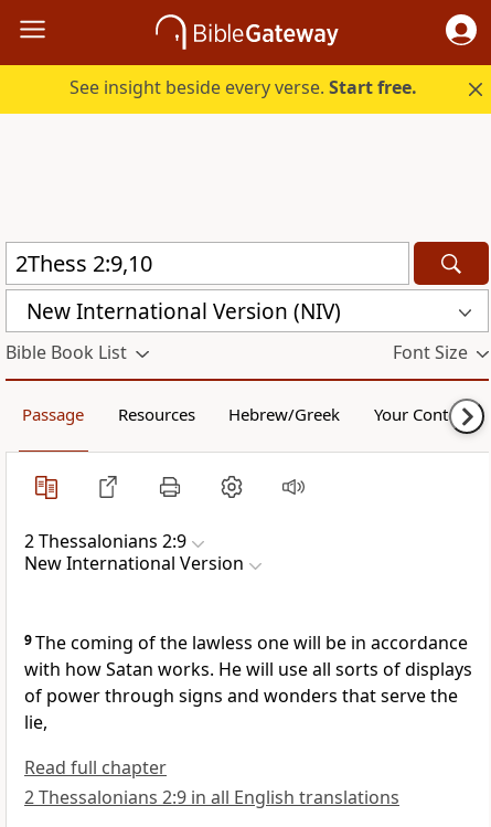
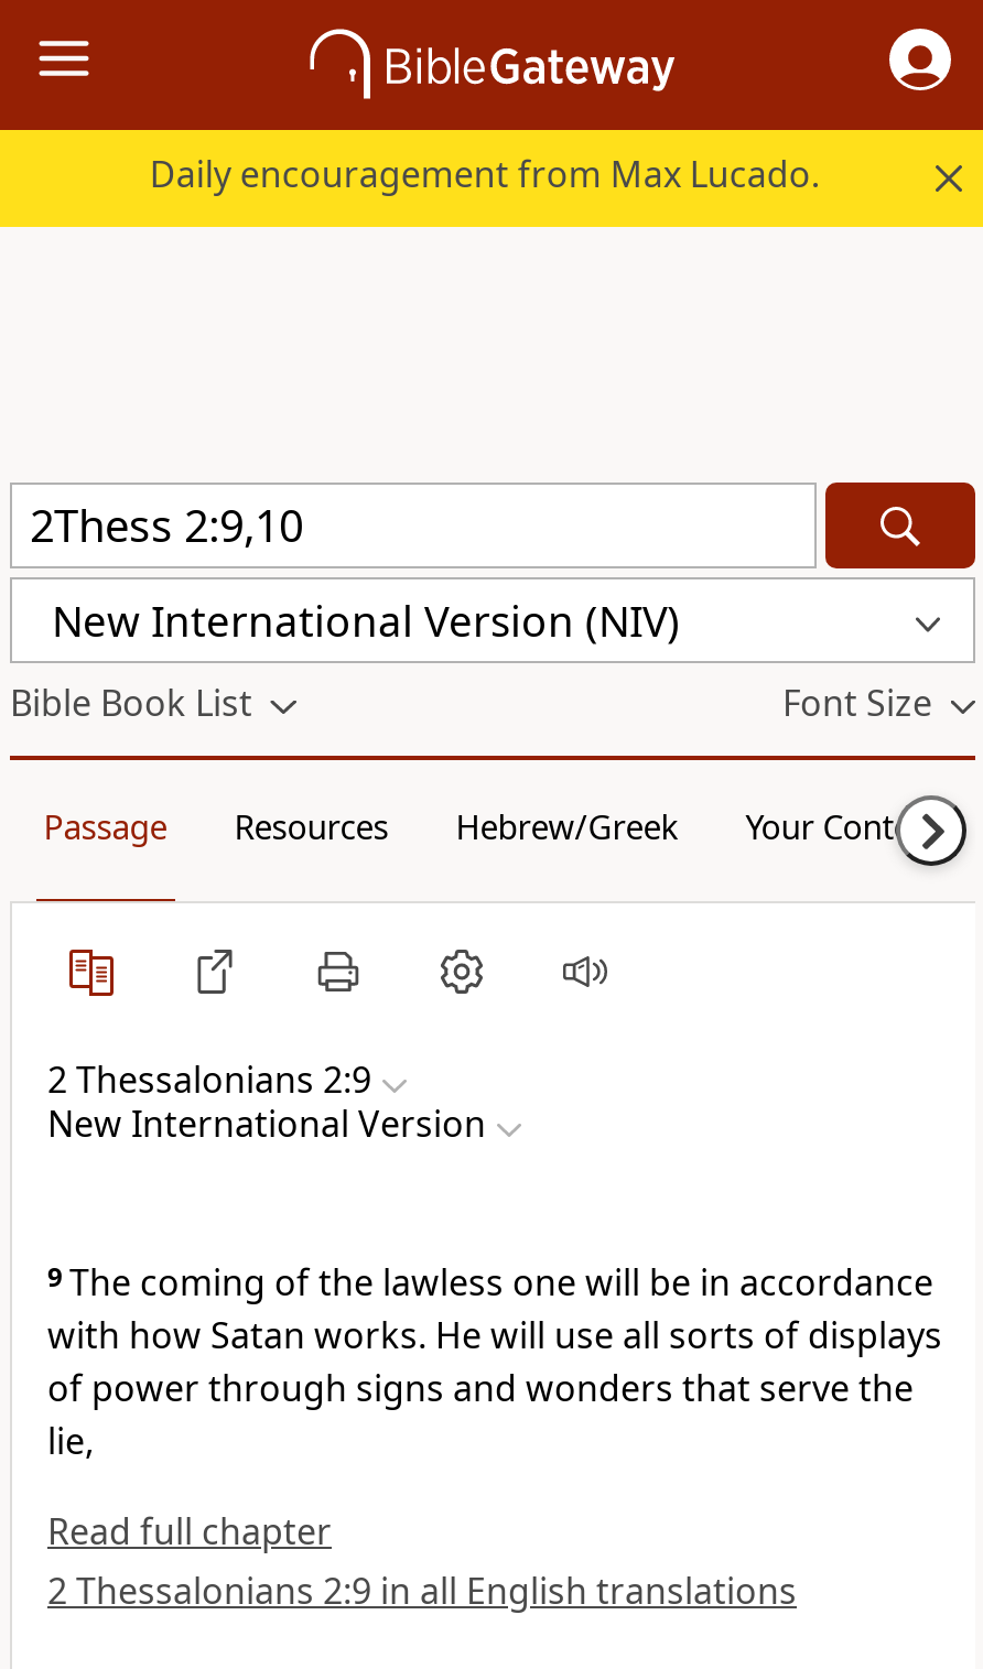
[69,75,417,99] See insight beside every verse. Start free. -> [150,150,820,198] Daily encouragement from Max Lucado.

